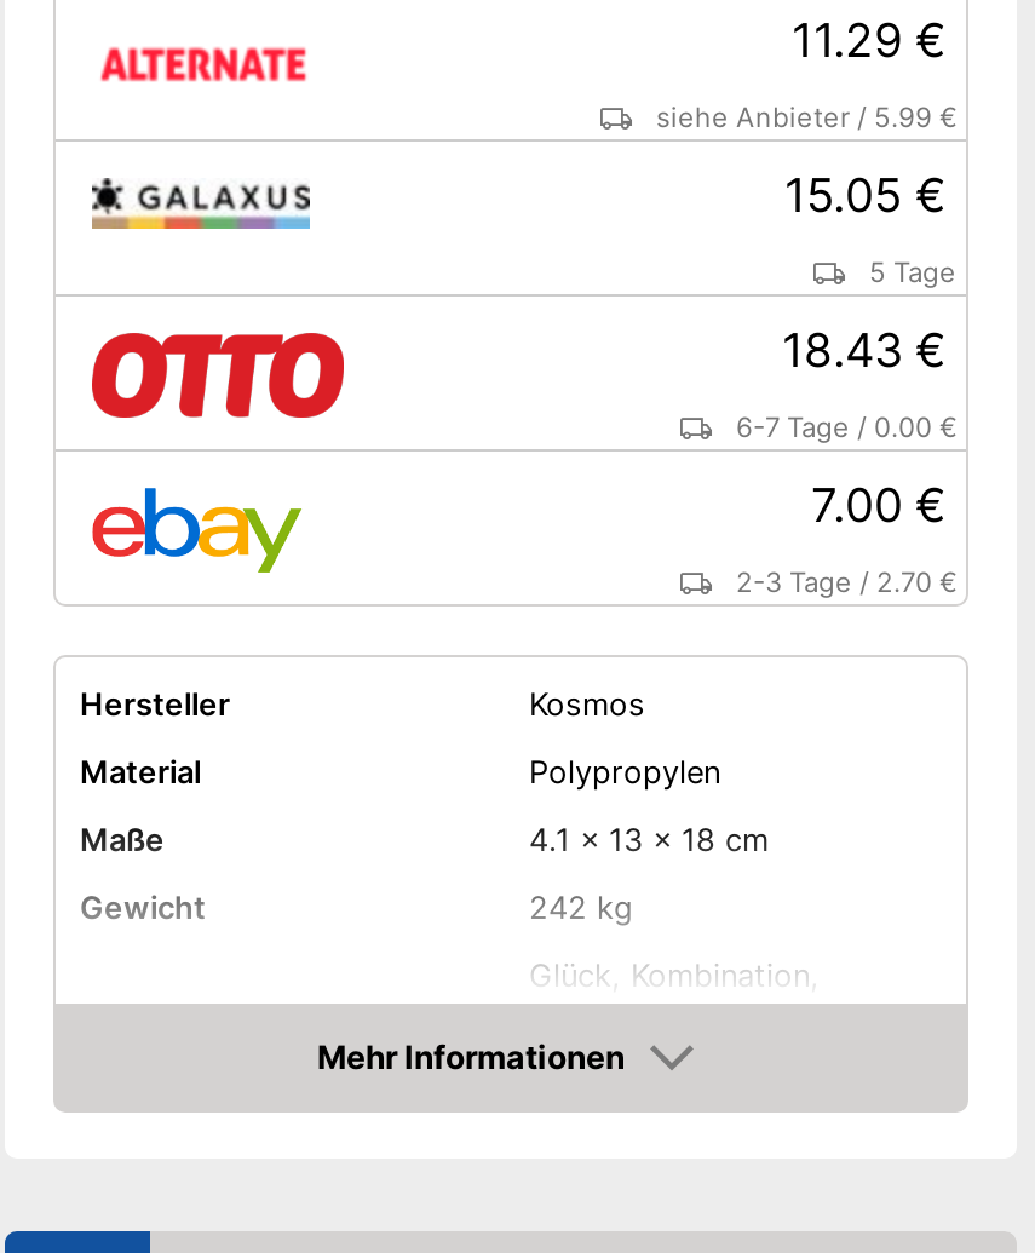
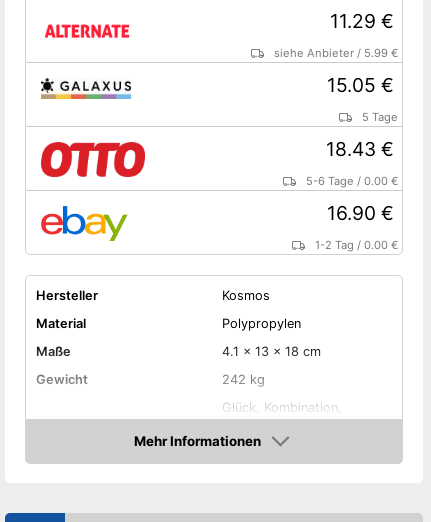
[736,409,956,443] 6-7 Tage / 0.00 € -> [306,173,398,187] 5-6 Tage / 0.00 €
[811,476,947,534] 7.00 € -> [327,201,394,225] 16.90 €
[736,564,956,598] 2-3 Tage / 2.70 € -> [315,237,398,251] 1-2 Tag / 0.00 €

